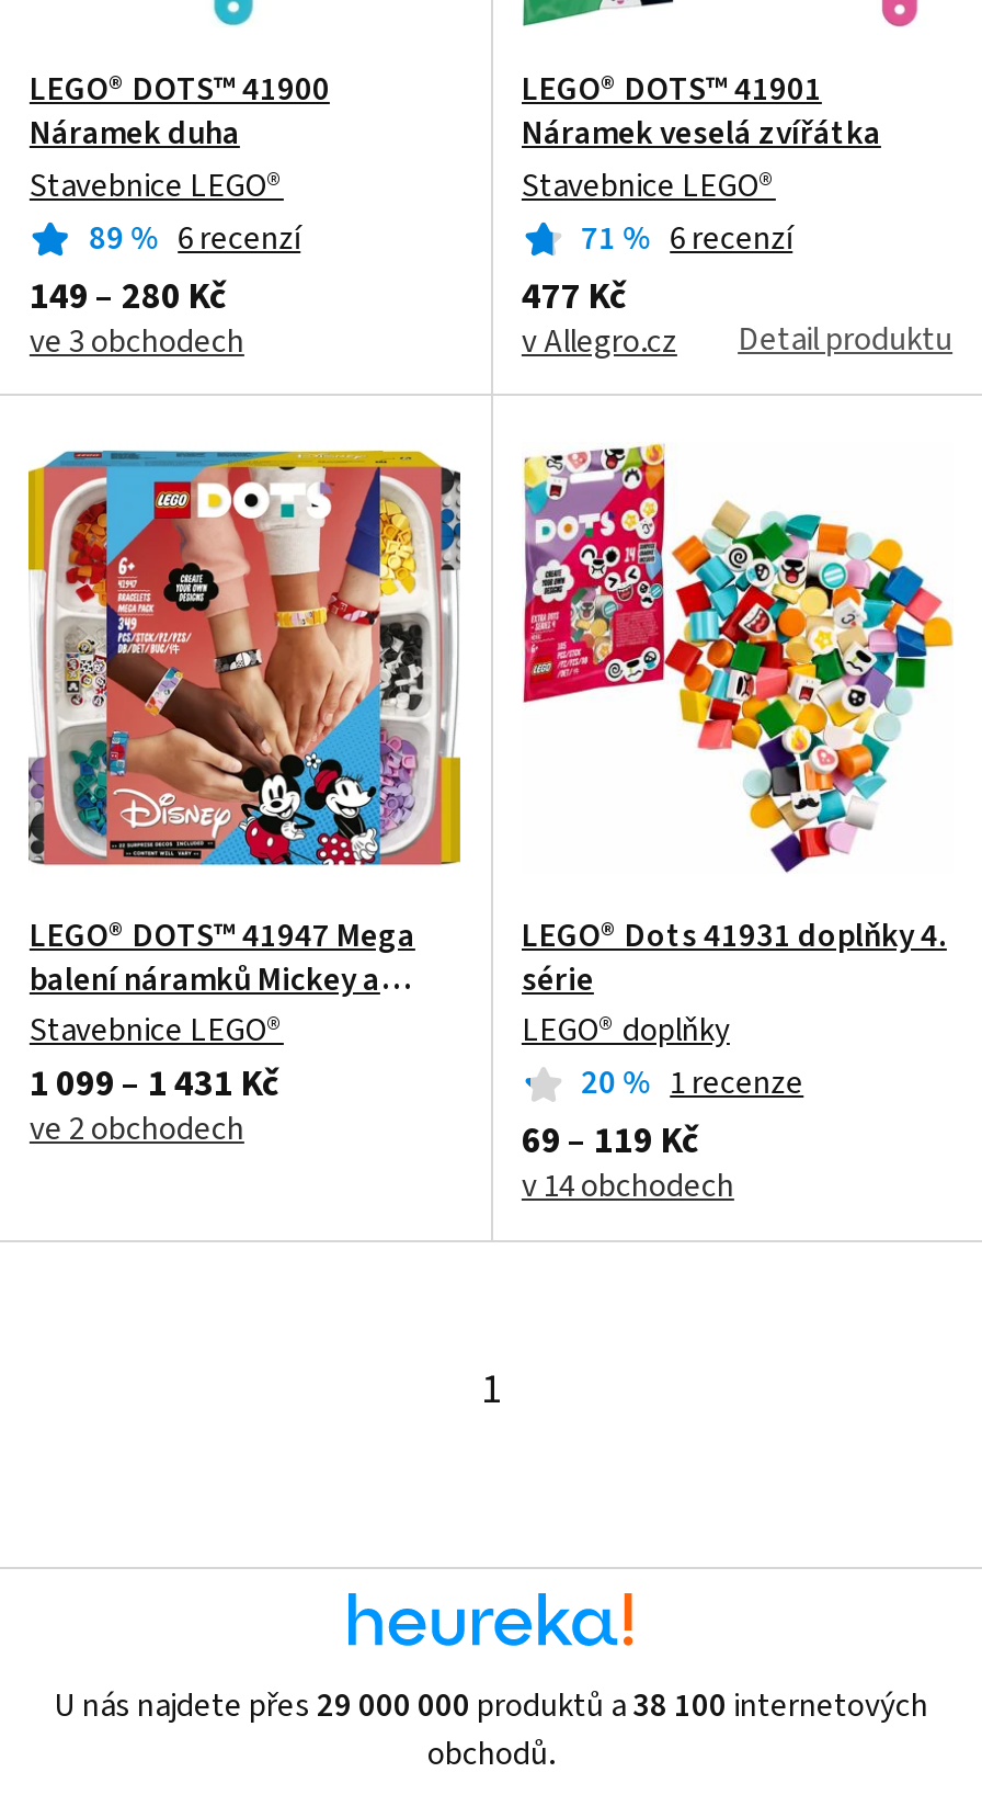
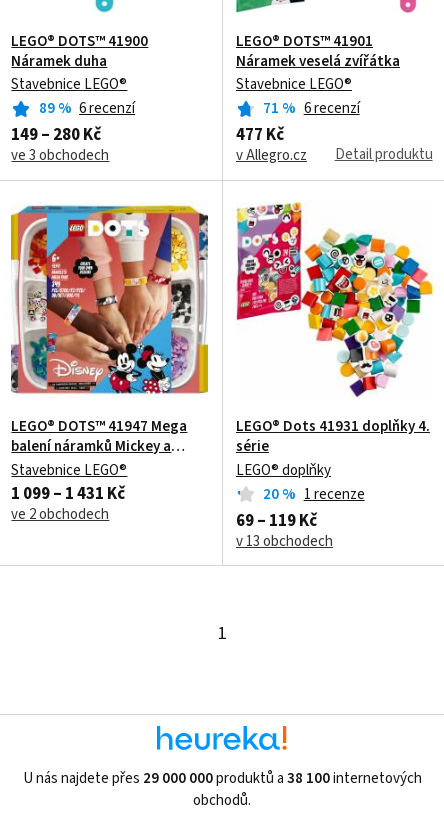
[521,1164,734,1210] v 14 obchodech -> [236,531,333,552] v 13 obchodech

